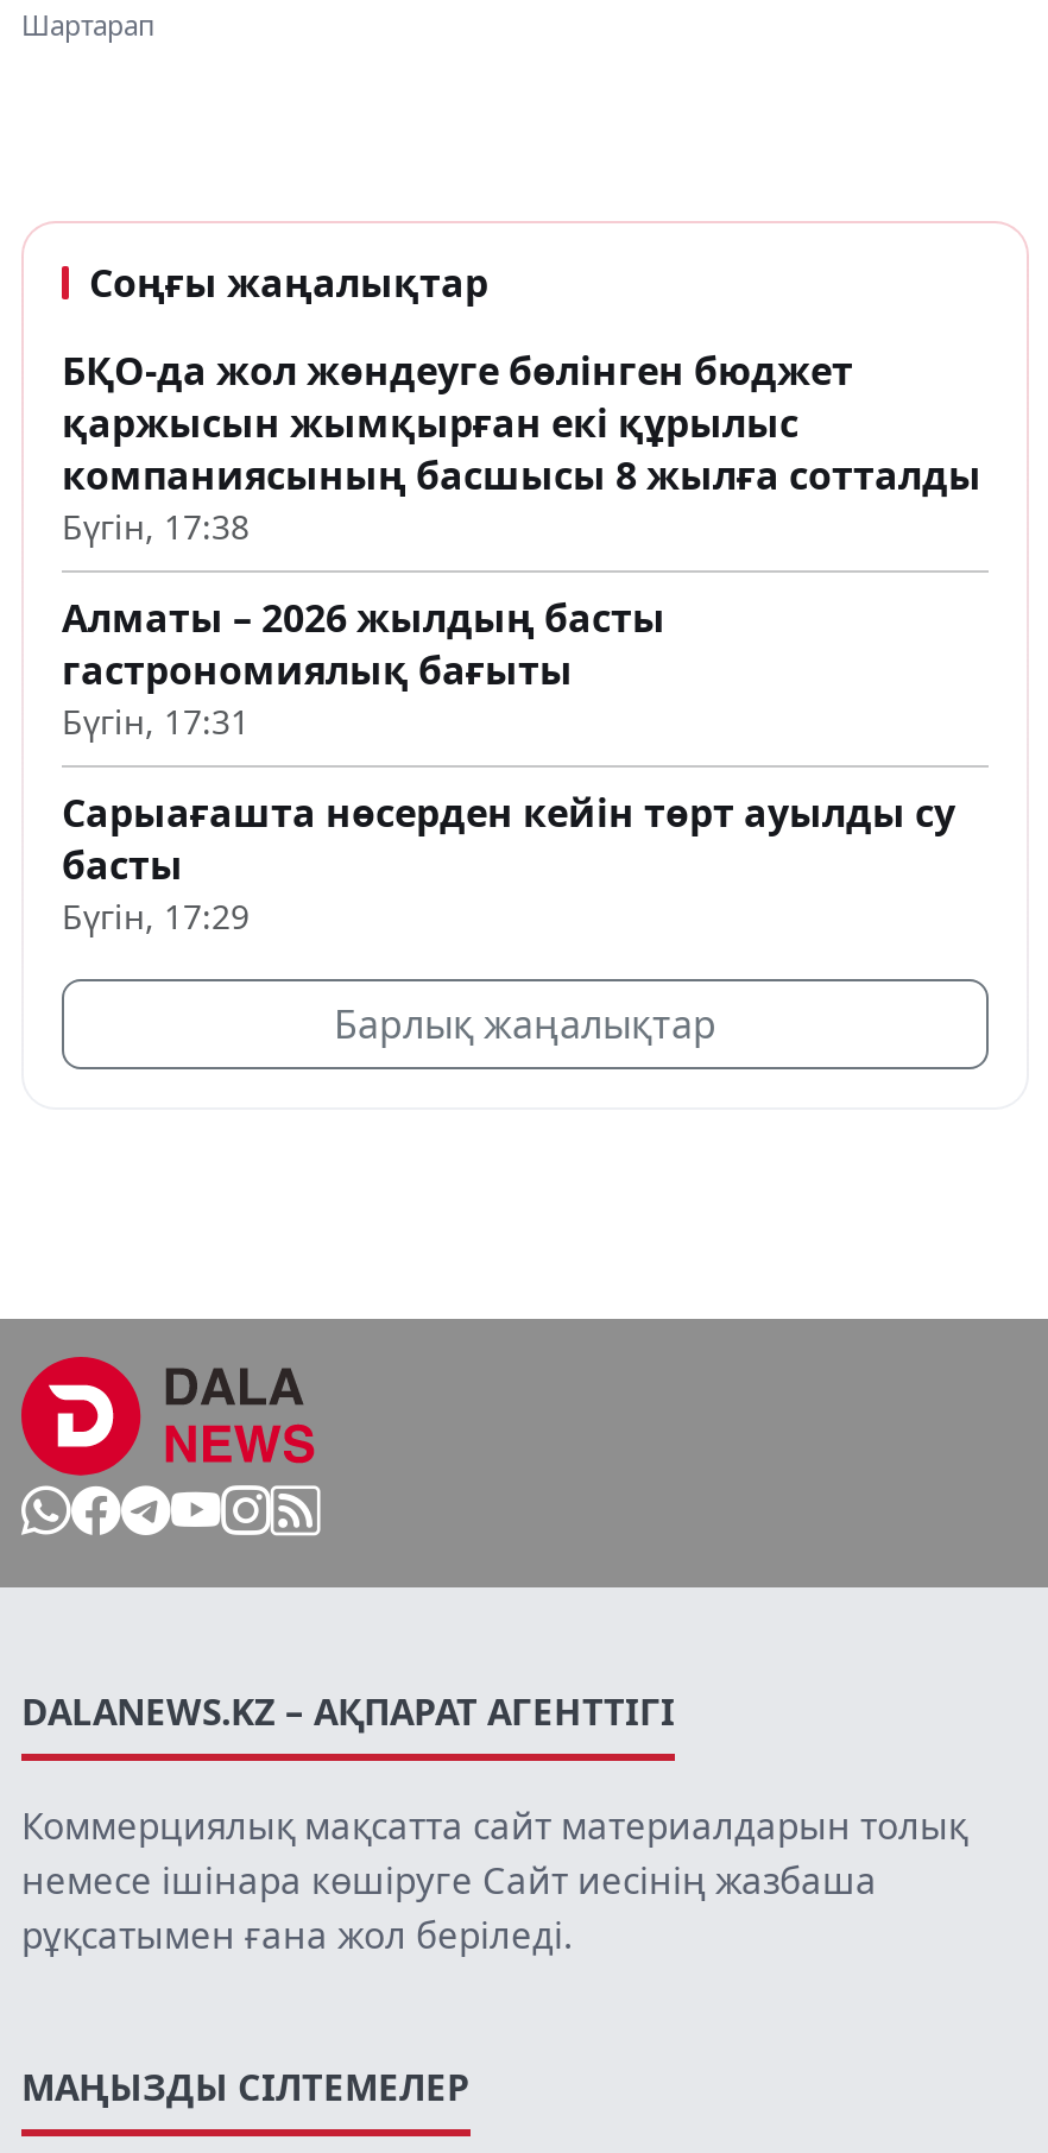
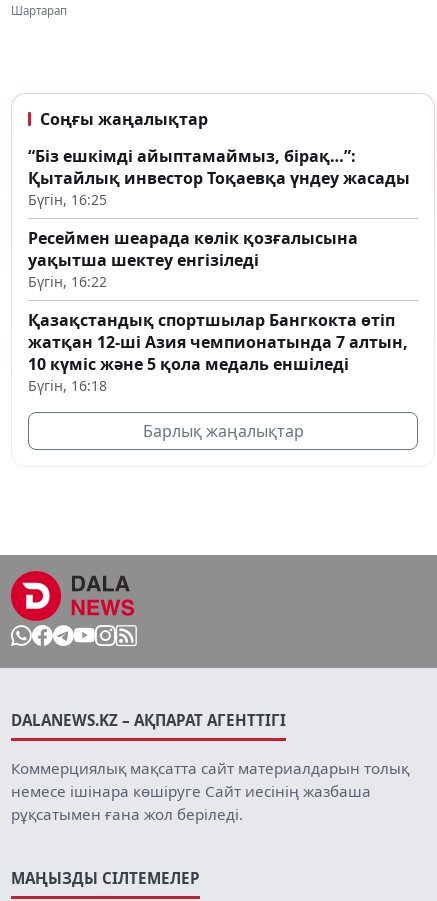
[62,344,981,548] БҚО-да жол жөндеуге бөлінген бюджет | қаржысын жымқырған екі құрылыс | компаниясының басшысы 8 жылға сотталды | Бүгін, 17:38 -> [28,145,410,209] “Біз ешкімді айыптамаймыз, бірақ…”: | Қытайлық инвестор Тоқаевқа үндеу жасады | Бүгін, 16:25
[62,591,665,743] Алматы – 2026 жылдың басты | гастрономиялық бағыты | Бүгін, 17:31 -> [28,227,358,291] Ресеймен шеарада көлік қозғалысына | уақытша шектеу енгізіледі | Бүгін, 16:22
[62,786,955,938] Сарыағашта нөсерден кейін төрт ауылды су | басты | Бүгін, 17:29 -> [28,309,408,395] Қазақстандық спортшылар Бангкокта өтіп | жатқан 12-ші Азия чемпионатында 7 алтын, | 10 күміс және 5 қола медаль еншіледі | Бүгін, 16:18

